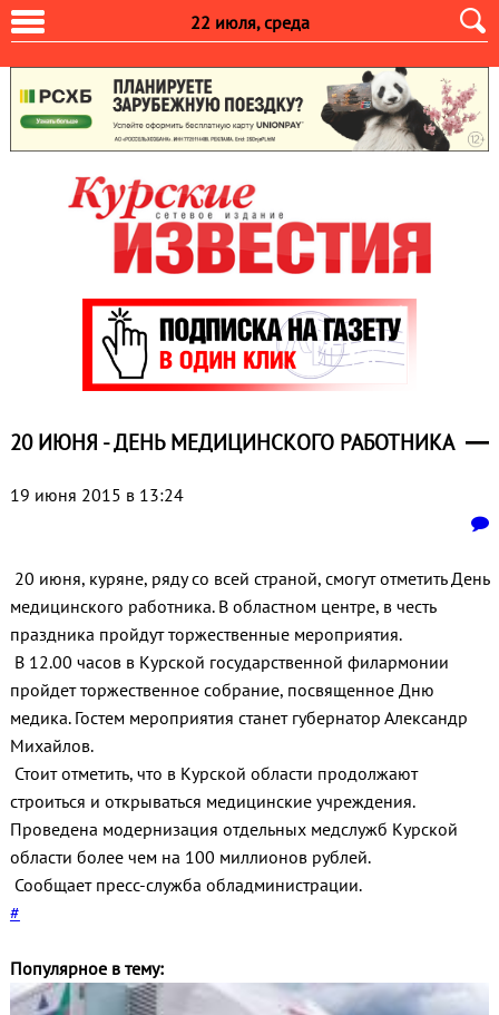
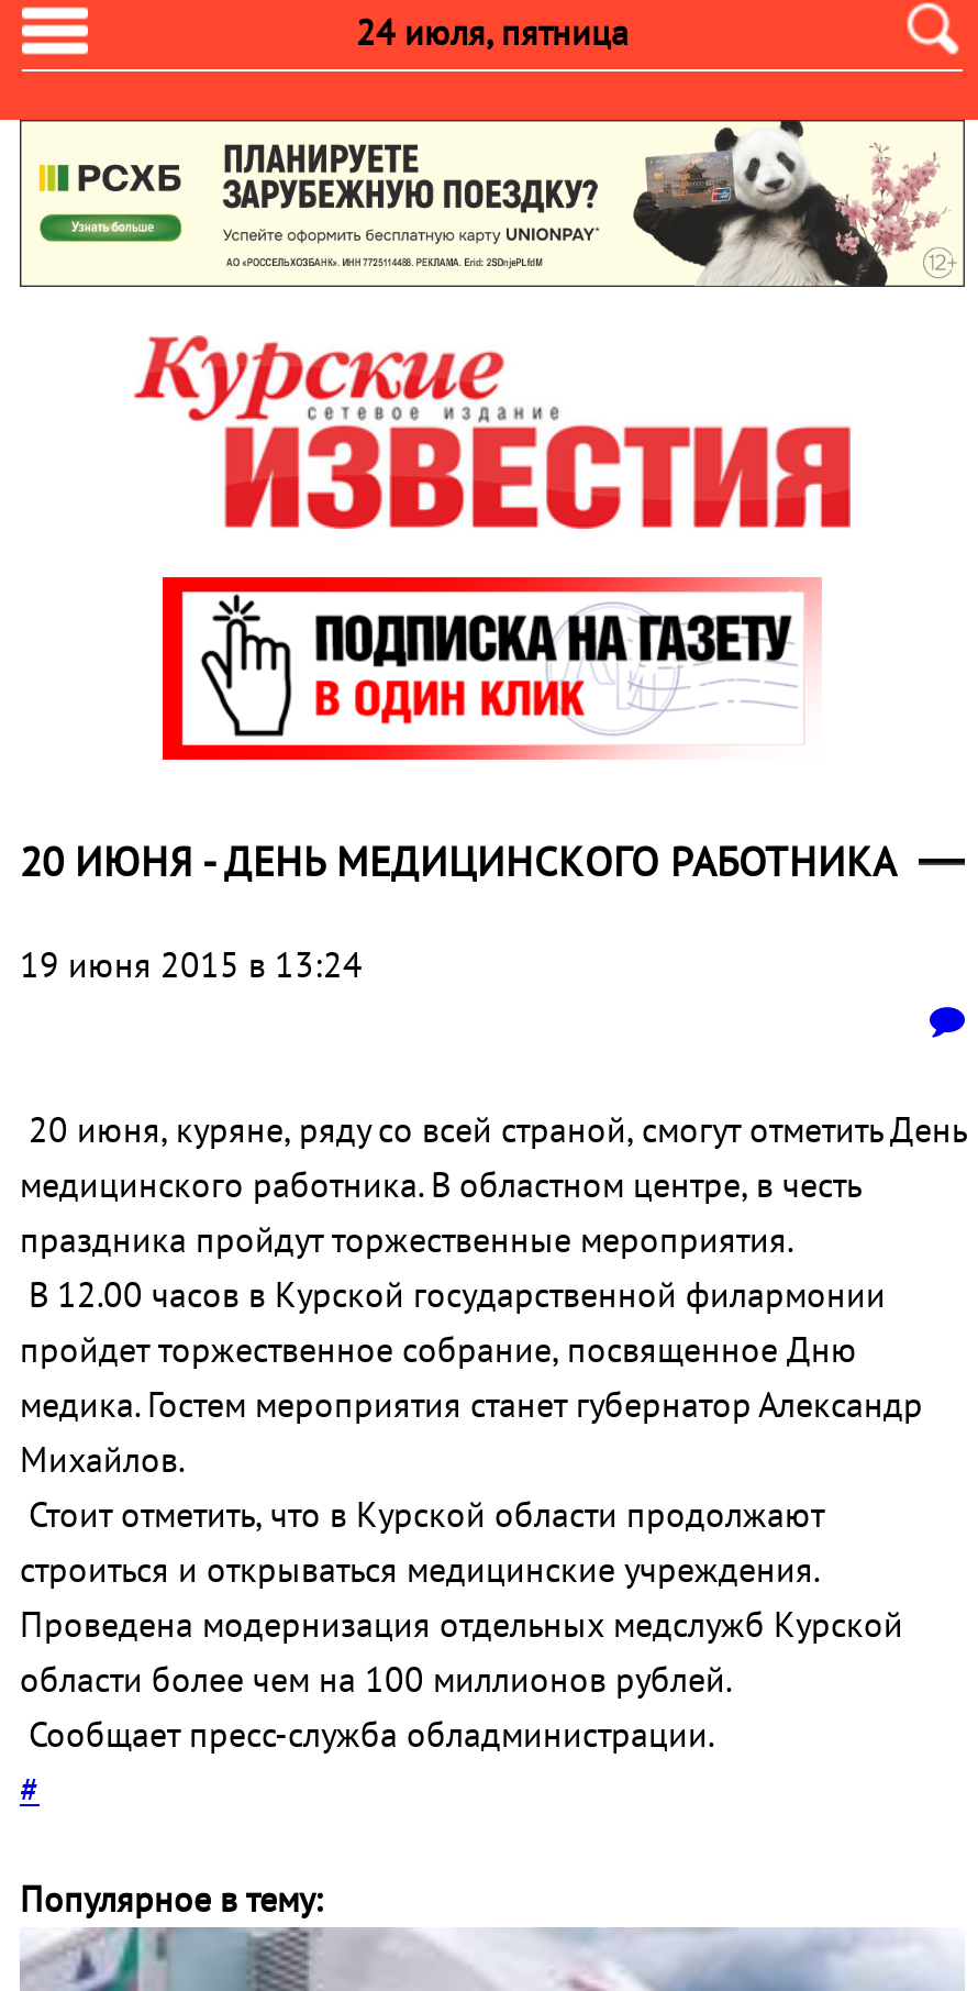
[190,11,309,33] 22 июля, среда -> [356,10,629,54] 24 июля, пятница

